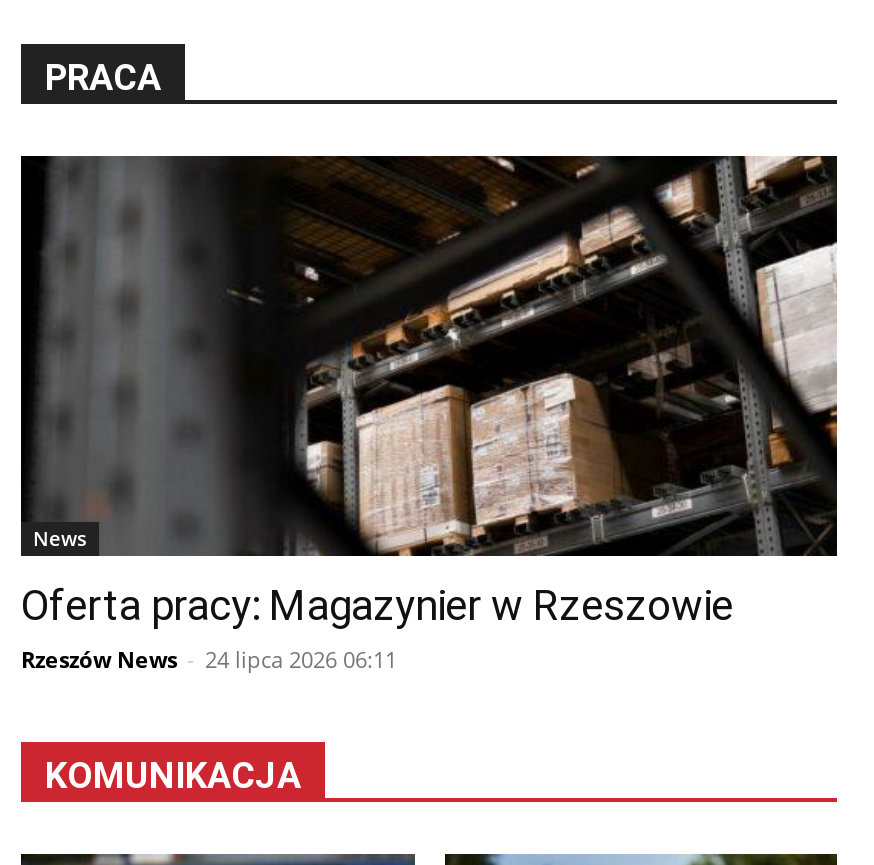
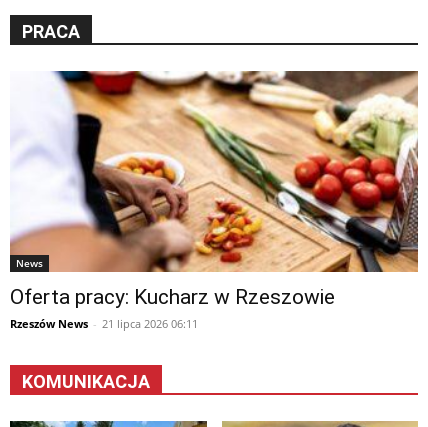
[19,154,839,629] [image] | Oferta pracy: Magazynier w Rzeszowie -> [9,70,419,309] [image] | Oferta pracy: Kucharz w Rzeszowie
[21,643,397,673] Rzeszów News - 24 lipca 2026 06:11 -> [10,316,198,331] Rzeszów News - 21 lipca 2026 06:11

